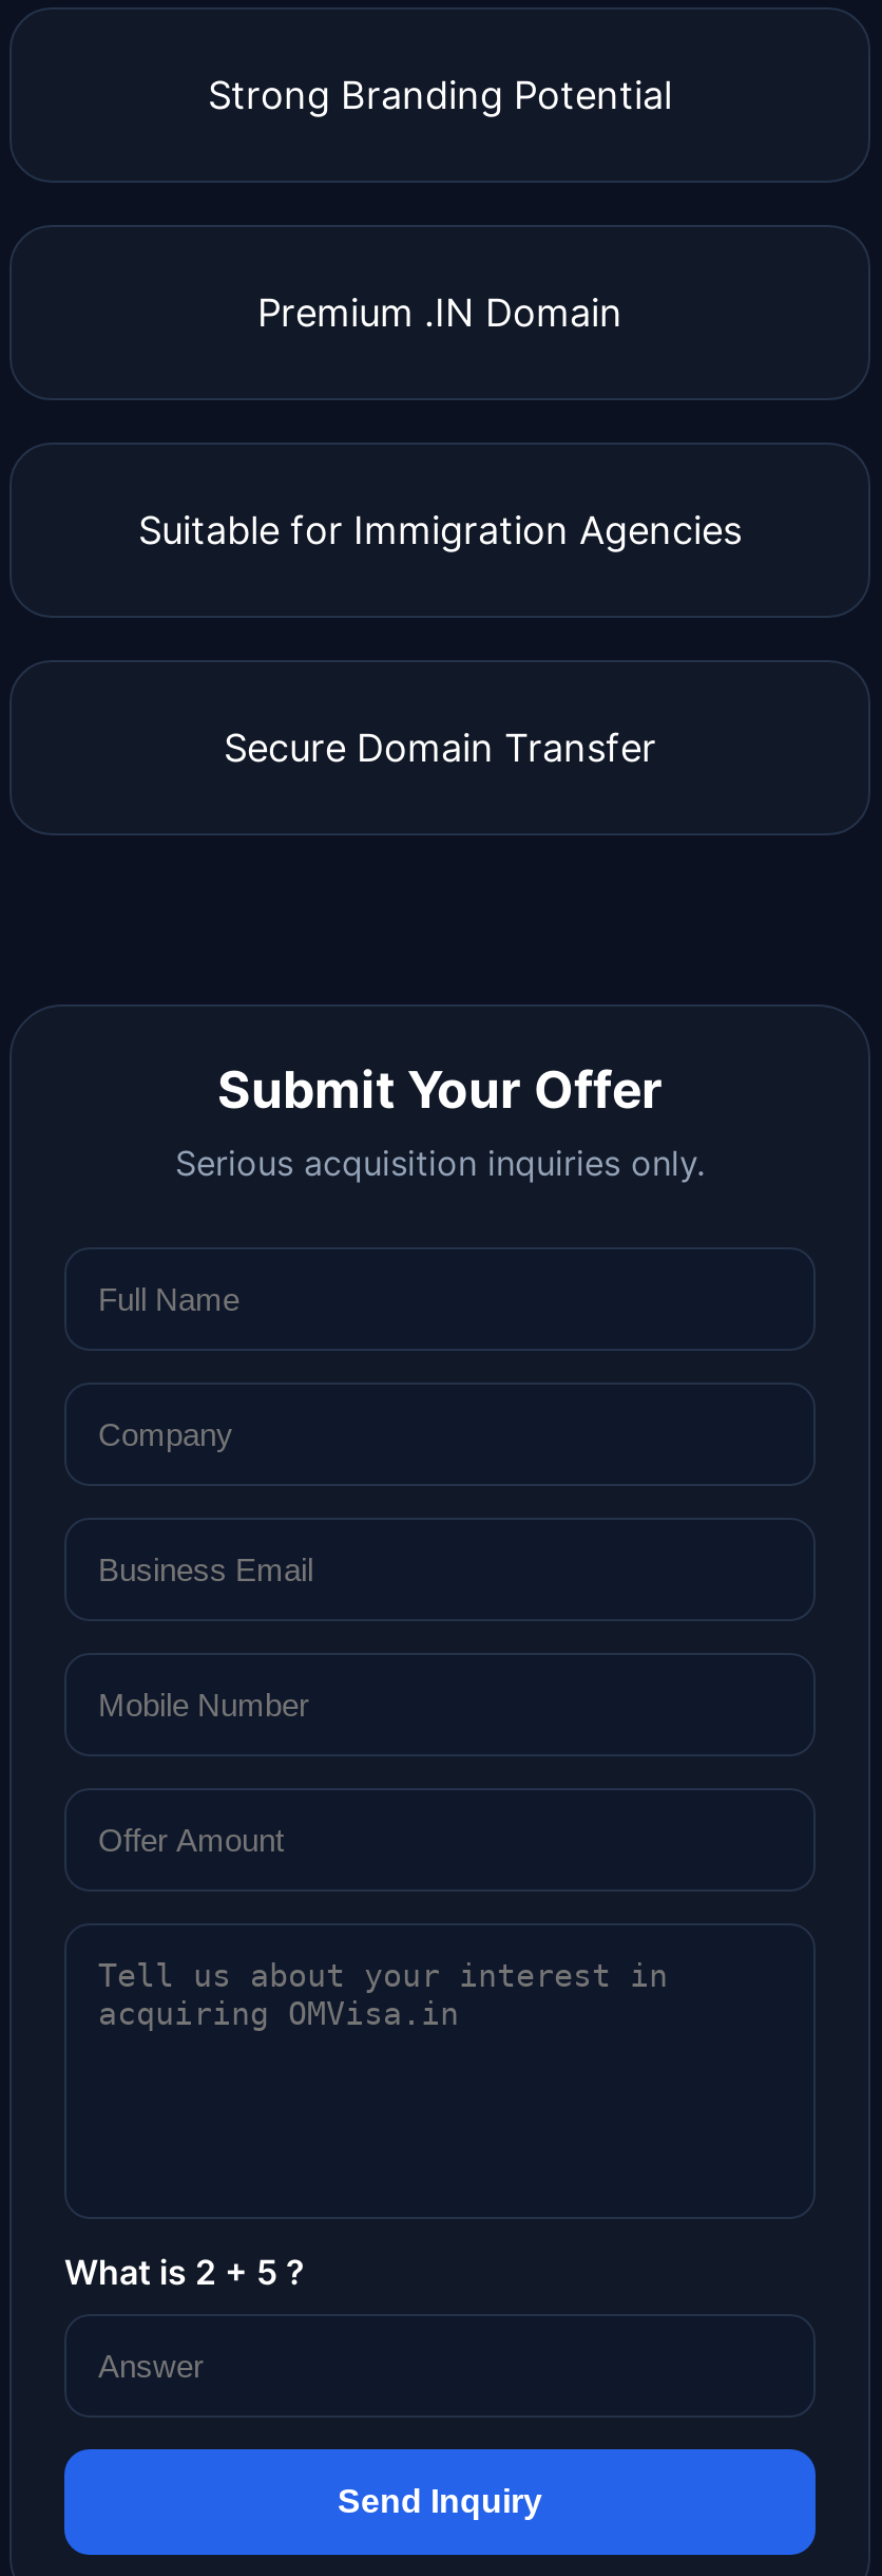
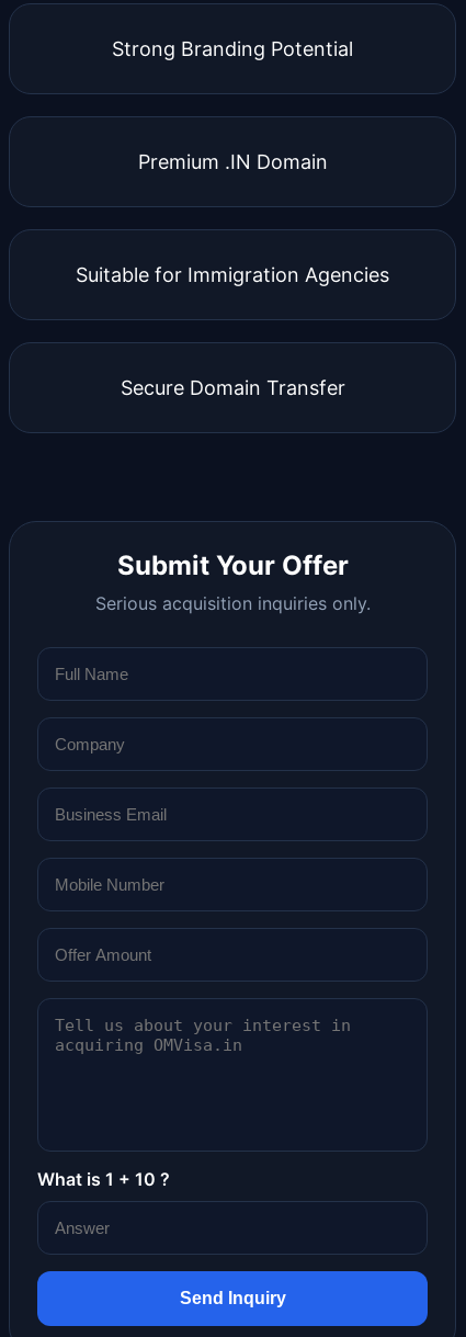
[64,2251,305,2293] What is 2 + 5 ? -> [37,1168,170,1190] What is 1 + 10 ?

